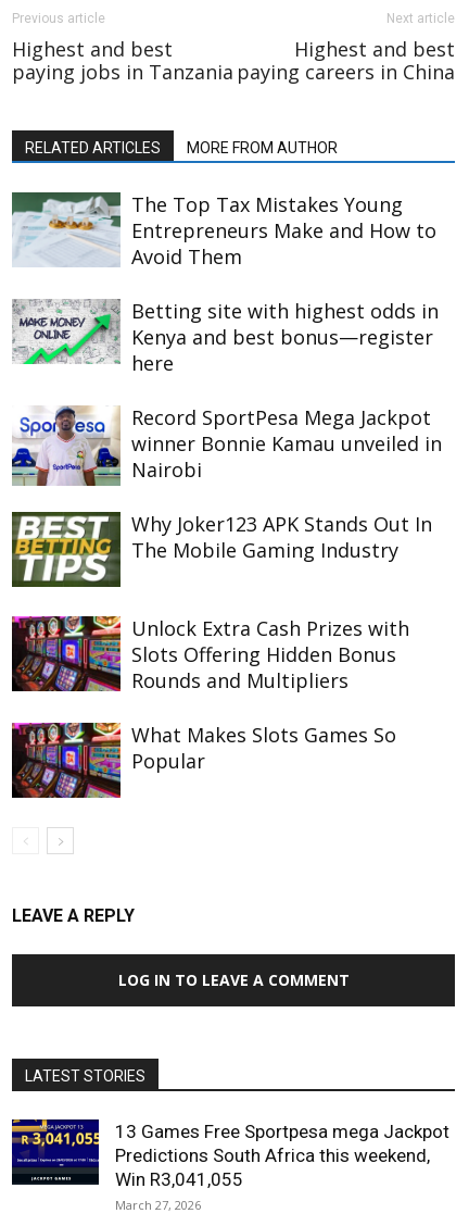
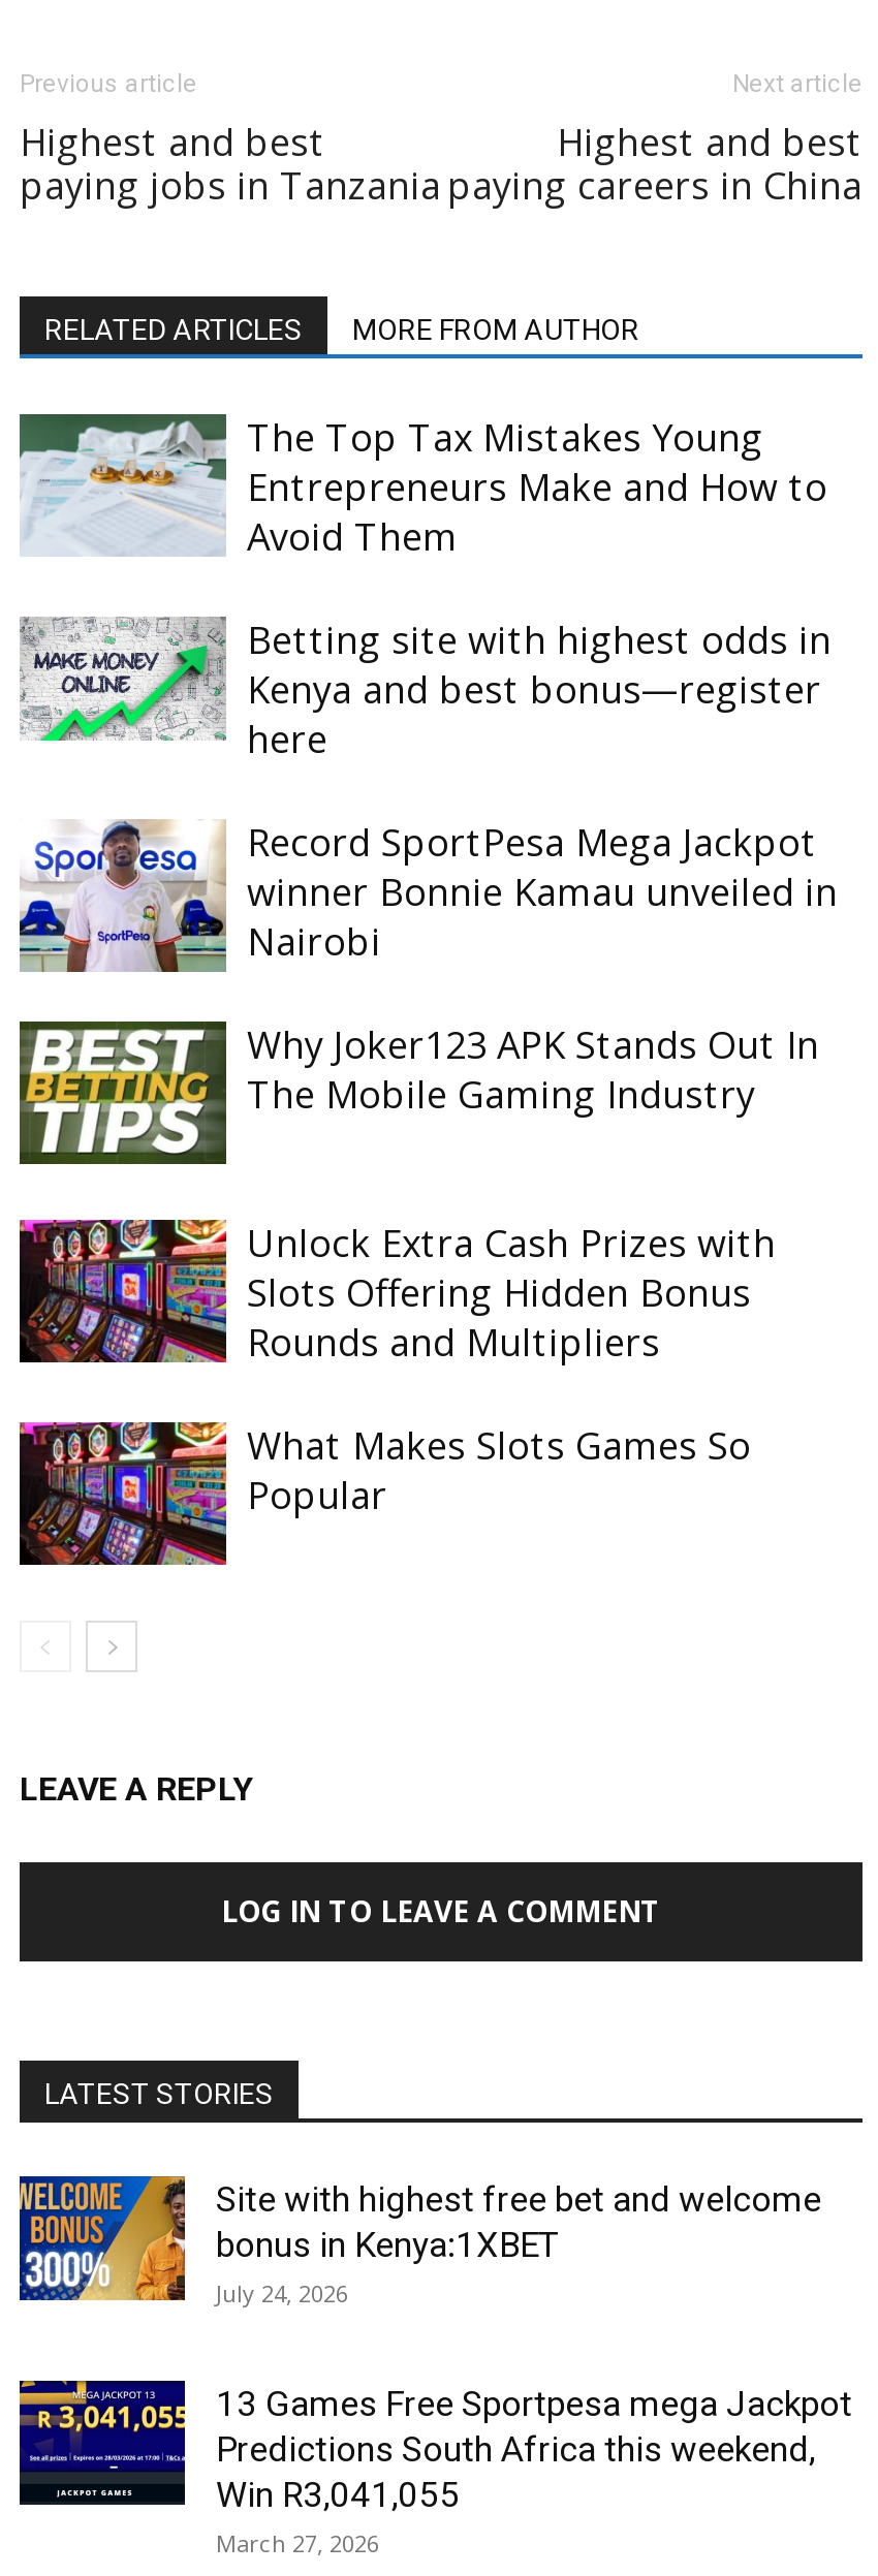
none -> [18,2174,821,2308] [image] | Site with highest free bet and welcome | bonus in Kenya:1XBET | July 24, 2026

